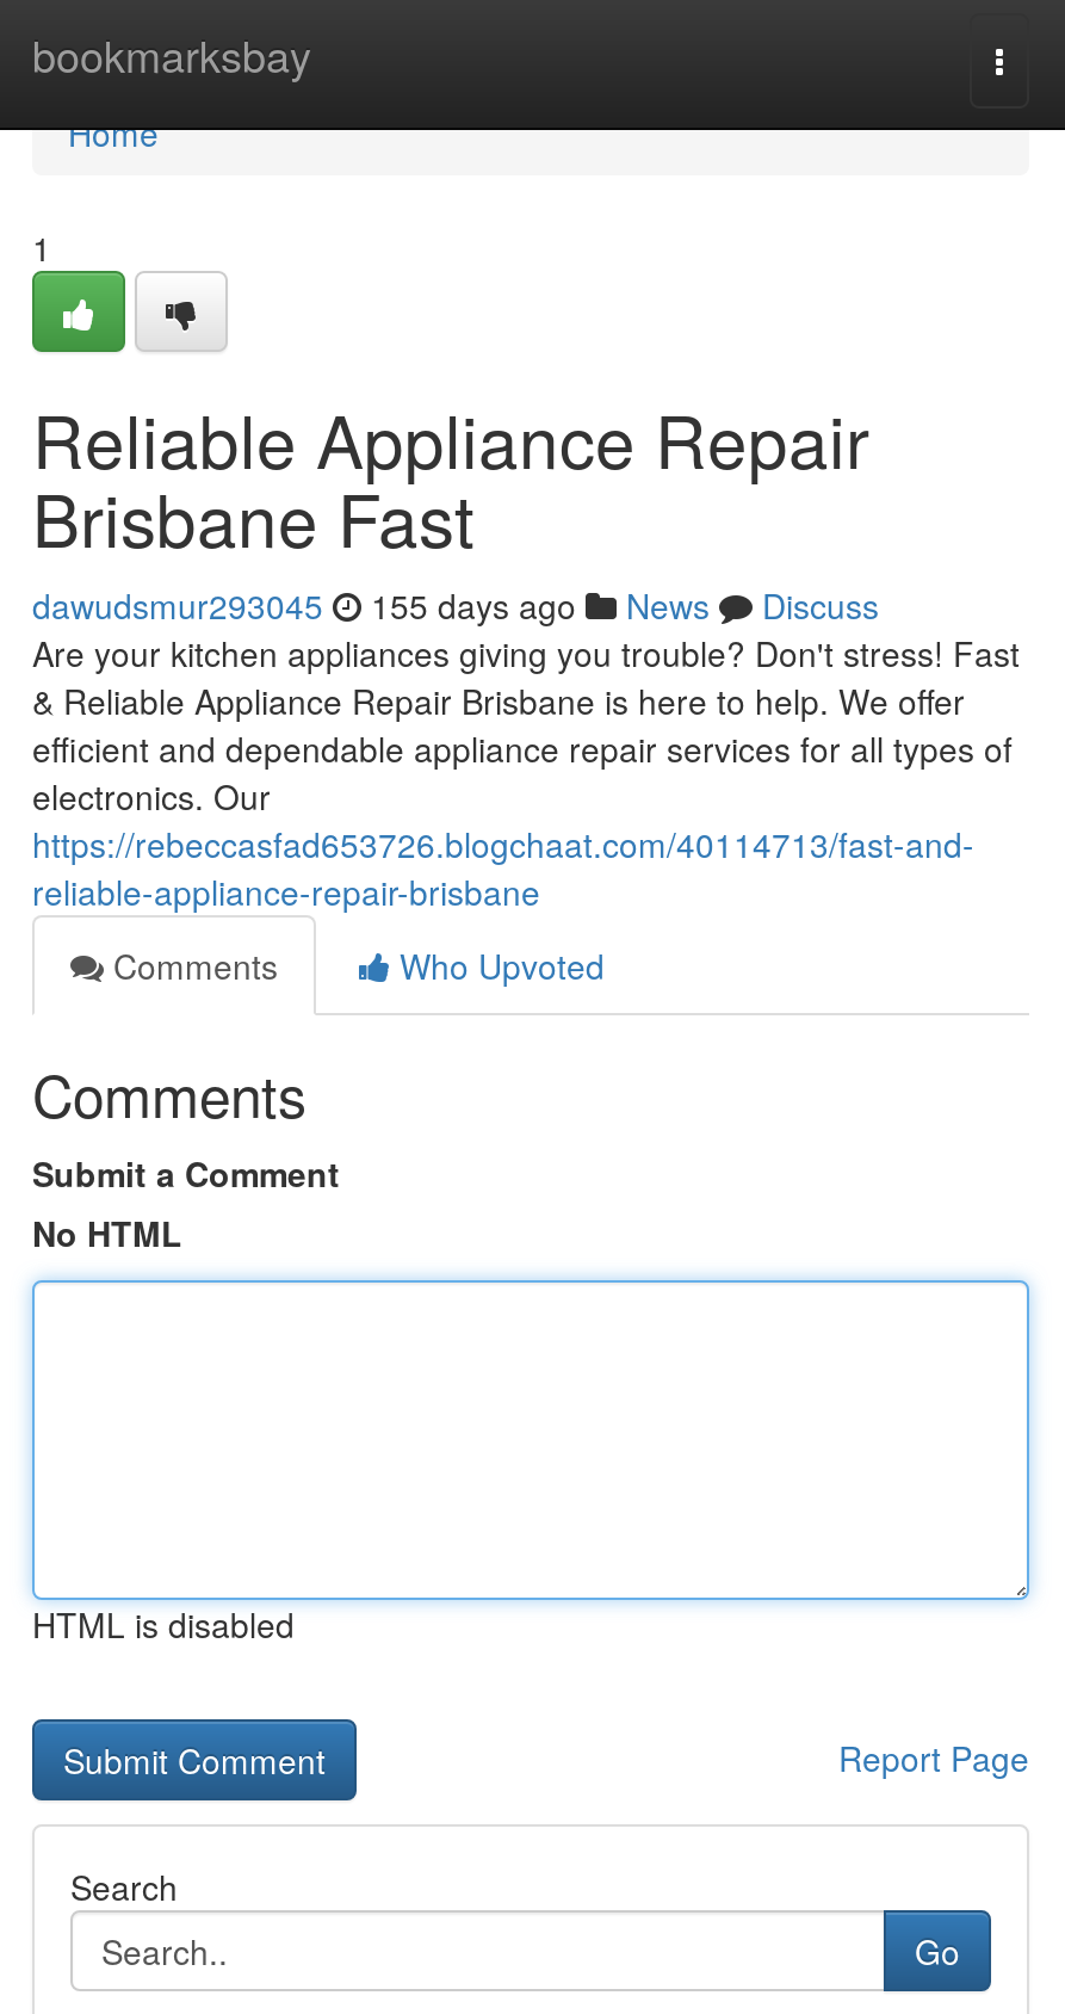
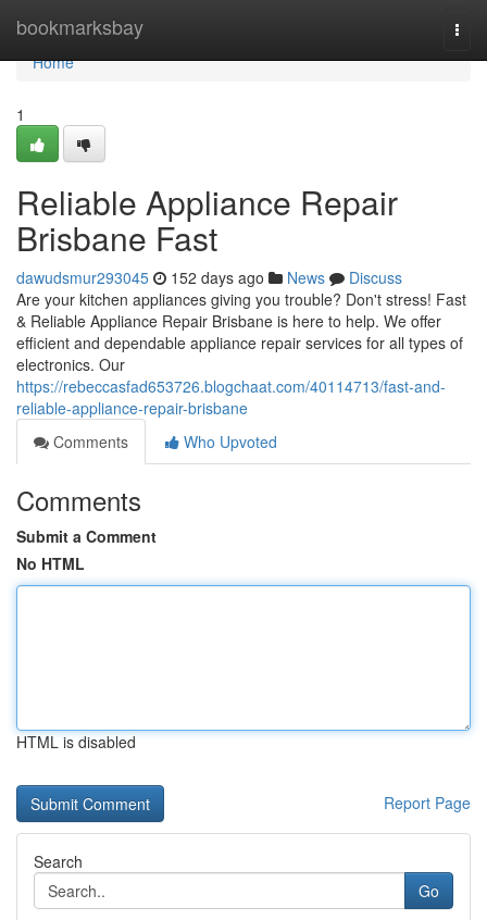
[32,581,879,629] dawudsmur293045 155 days ago News Discuss -> [16,266,402,288] dawudsmur293045 152 days ago News Discuss

